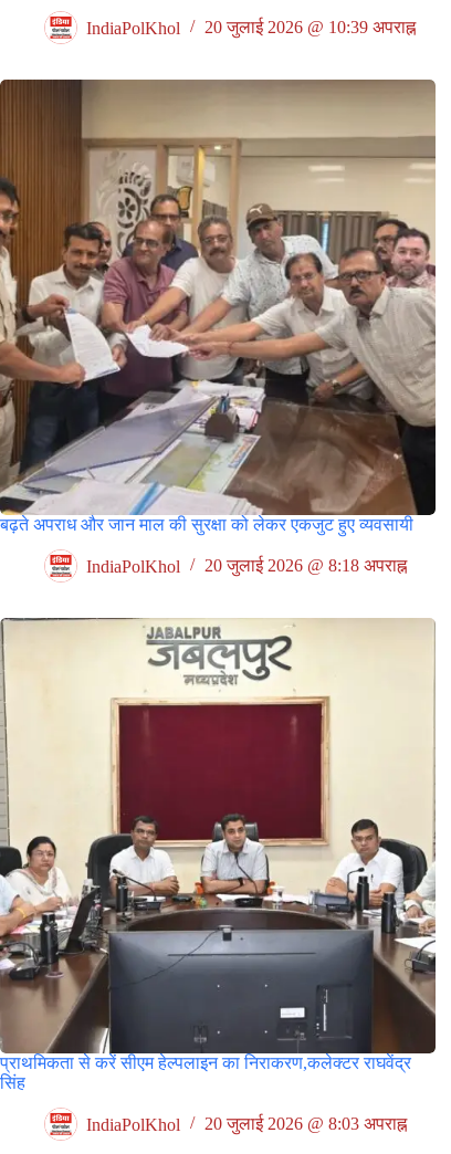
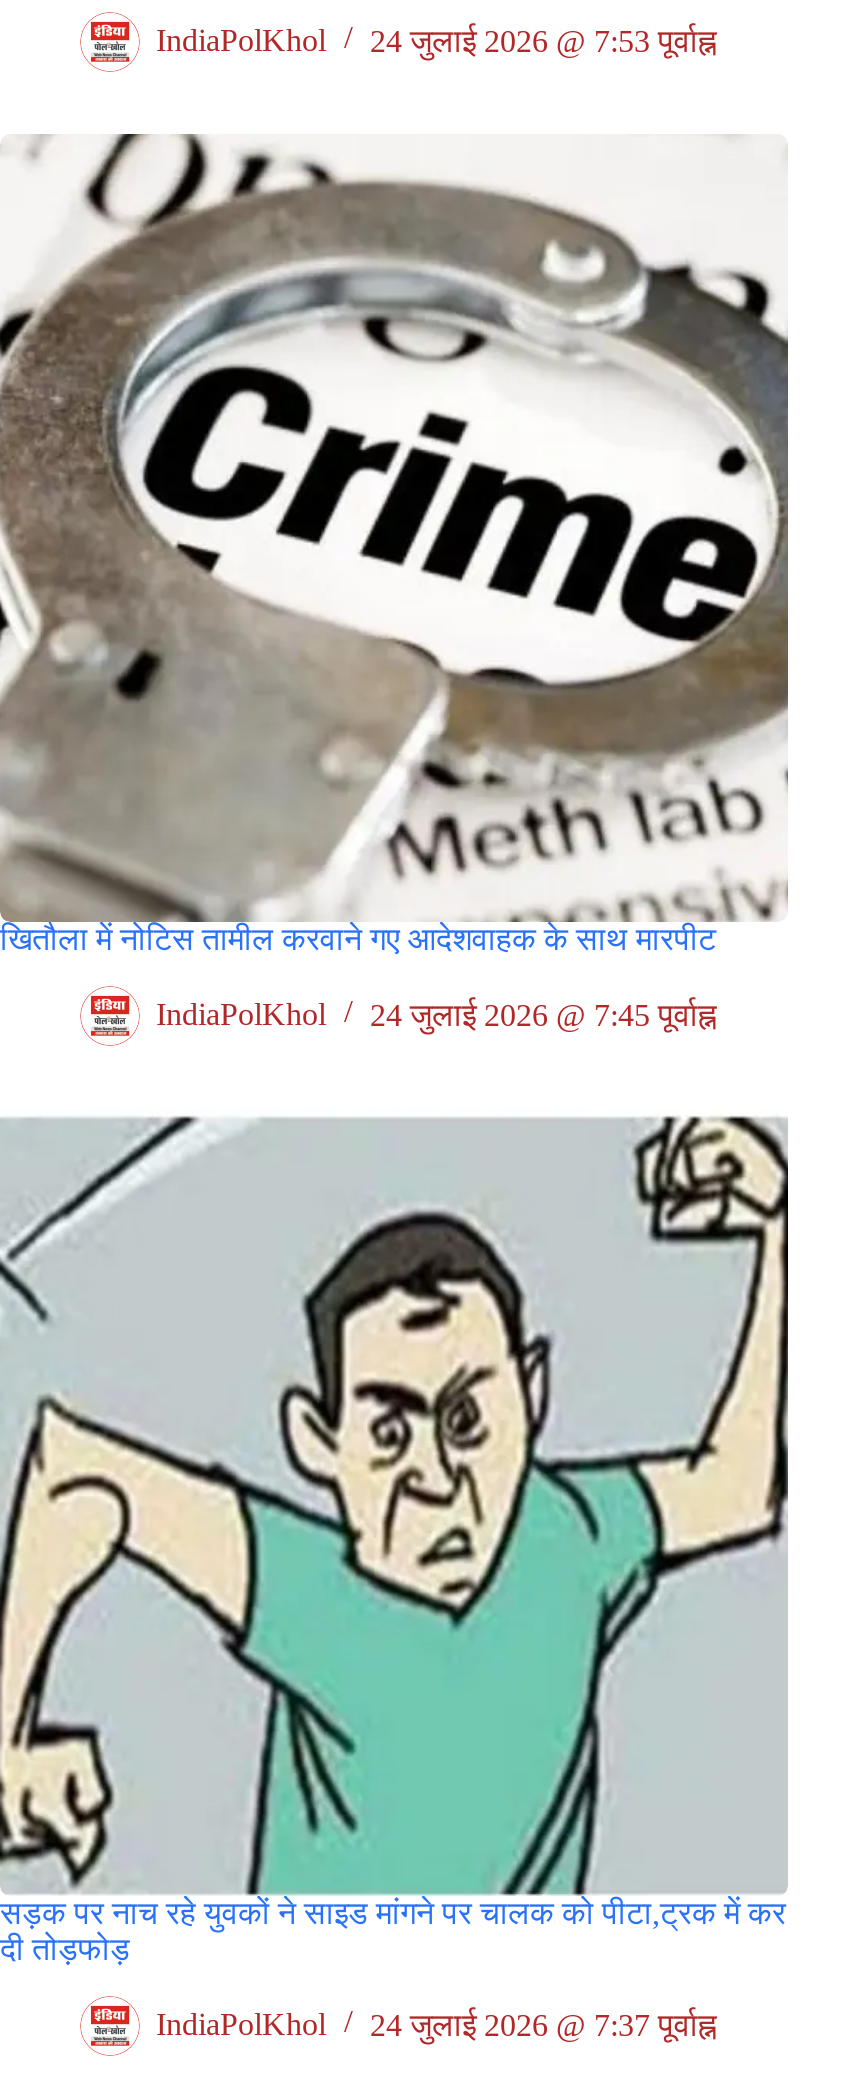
[86,18,416,37] IndiaPolKhol 20 जुलाई 2026 @ 10:39 अपराह्न -> [156,23,716,57] IndiaPolKhol 24 जुलाई 2026 @ 7:53 पूर्वाह्न
[0,78,437,534] [image] | बढ़ते अपराध और जान माल की सुरक्षा को लेकर एकजुट हुए व्यवसायी -> [0,133,788,957] [image] | खितौला में नोटिस तामील करवाने गए आदेशवाहक के साथ मारपीट
[86,556,407,575] IndiaPolKhol 20 जुलाई 2026 @ 8:18 अपराह्न -> [156,997,716,1031] IndiaPolKhol 24 जुलाई 2026 @ 7:45 पूर्वाह्न
[0,617,437,1092] [image] | प्राथमिकता से करें सीएम हेल्पलाइन का निराकरण,कलेक्टर राघवेंद्र | सिंह -> [0,1109,790,1967] [image] | सड़क पर नाच रहे युवकों ने साइड मांगने पर चालक को पीटा,ट्रक में कर | दी तोड़फोड़
[86,1114,407,1133] IndiaPolKhol 20 जुलाई 2026 @ 8:03 अपराह्न -> [156,2007,716,2041] IndiaPolKhol 24 जुलाई 2026 @ 7:37 पूर्वाह्न

